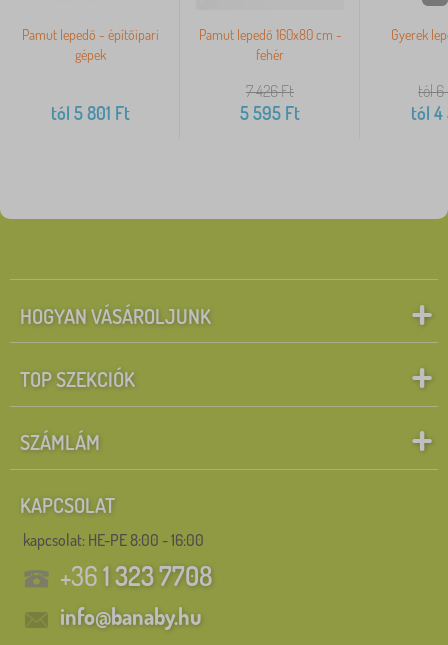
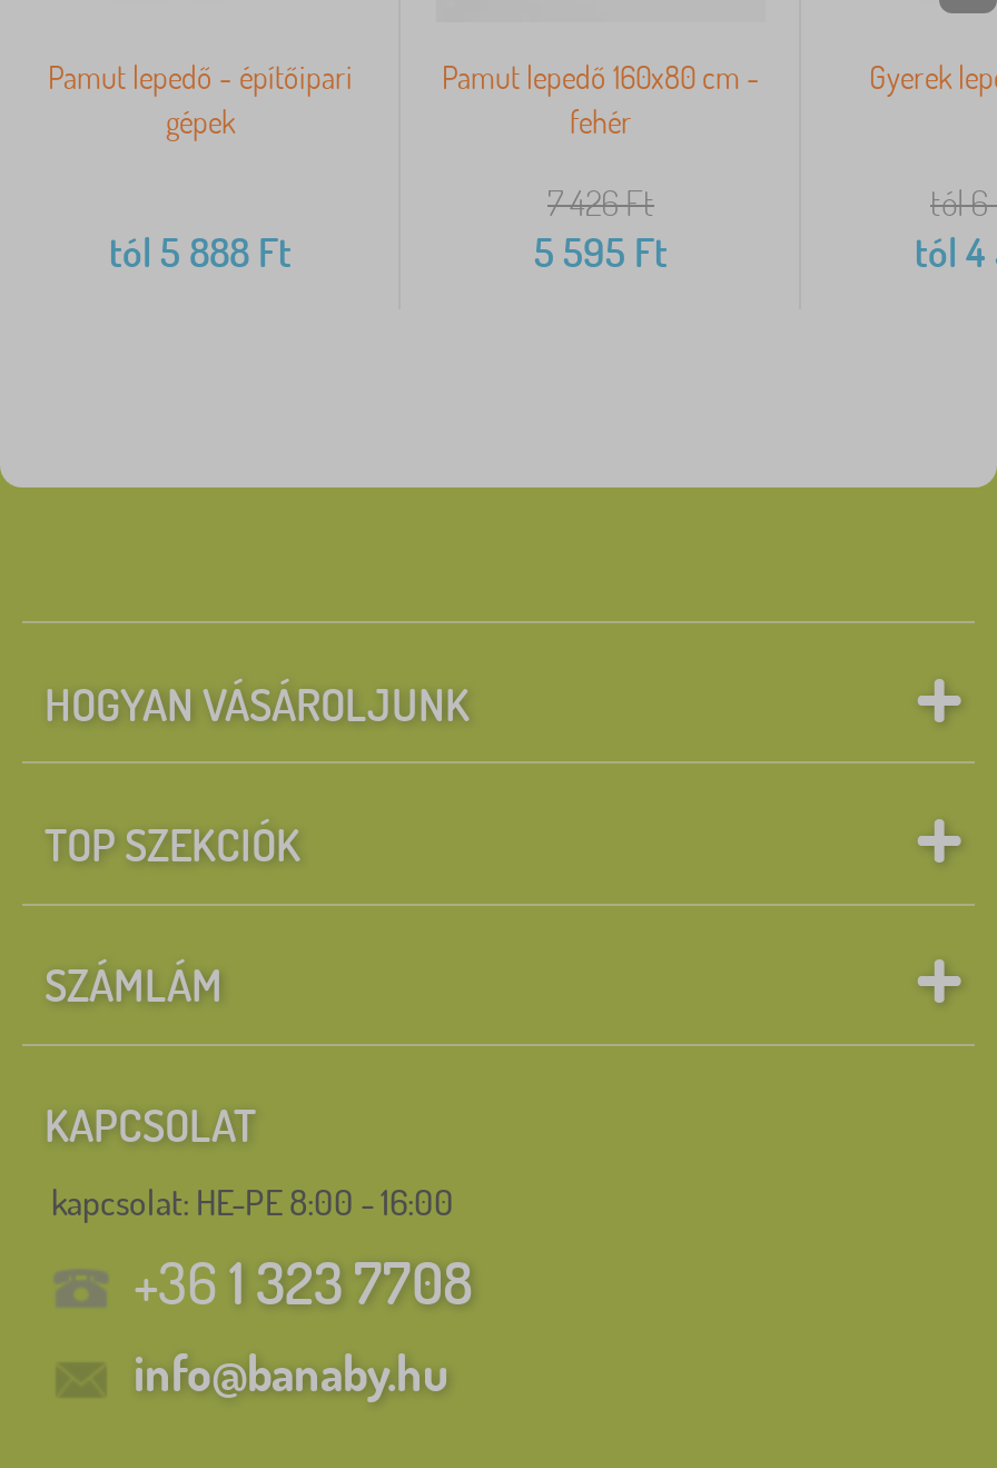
[50,102,129,124] tól 5 801 Ft -> [109,227,292,276] tól 5 888 Ft

